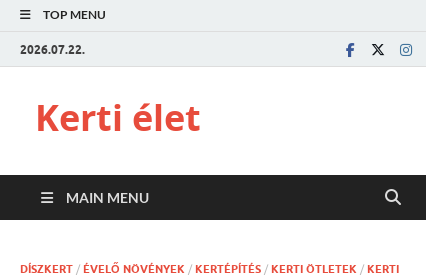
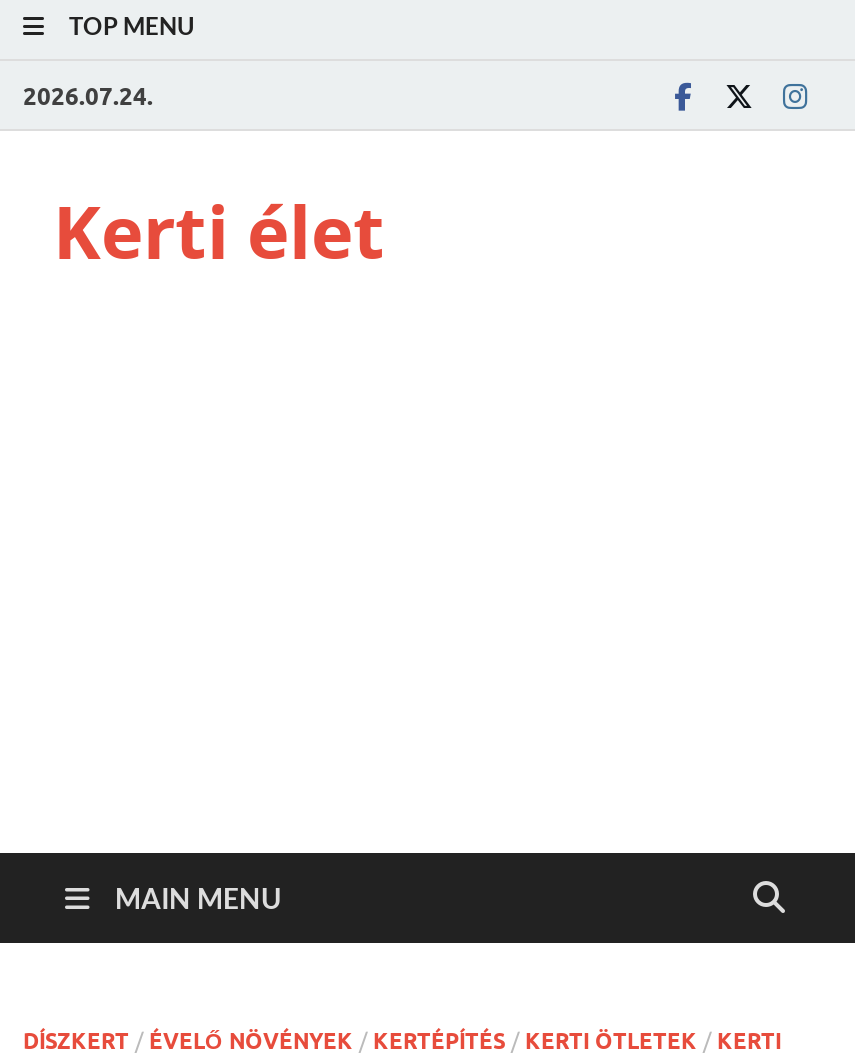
[20,41,85,56] 2026.07.22. -> [23,80,153,110] 2026.07.24.

